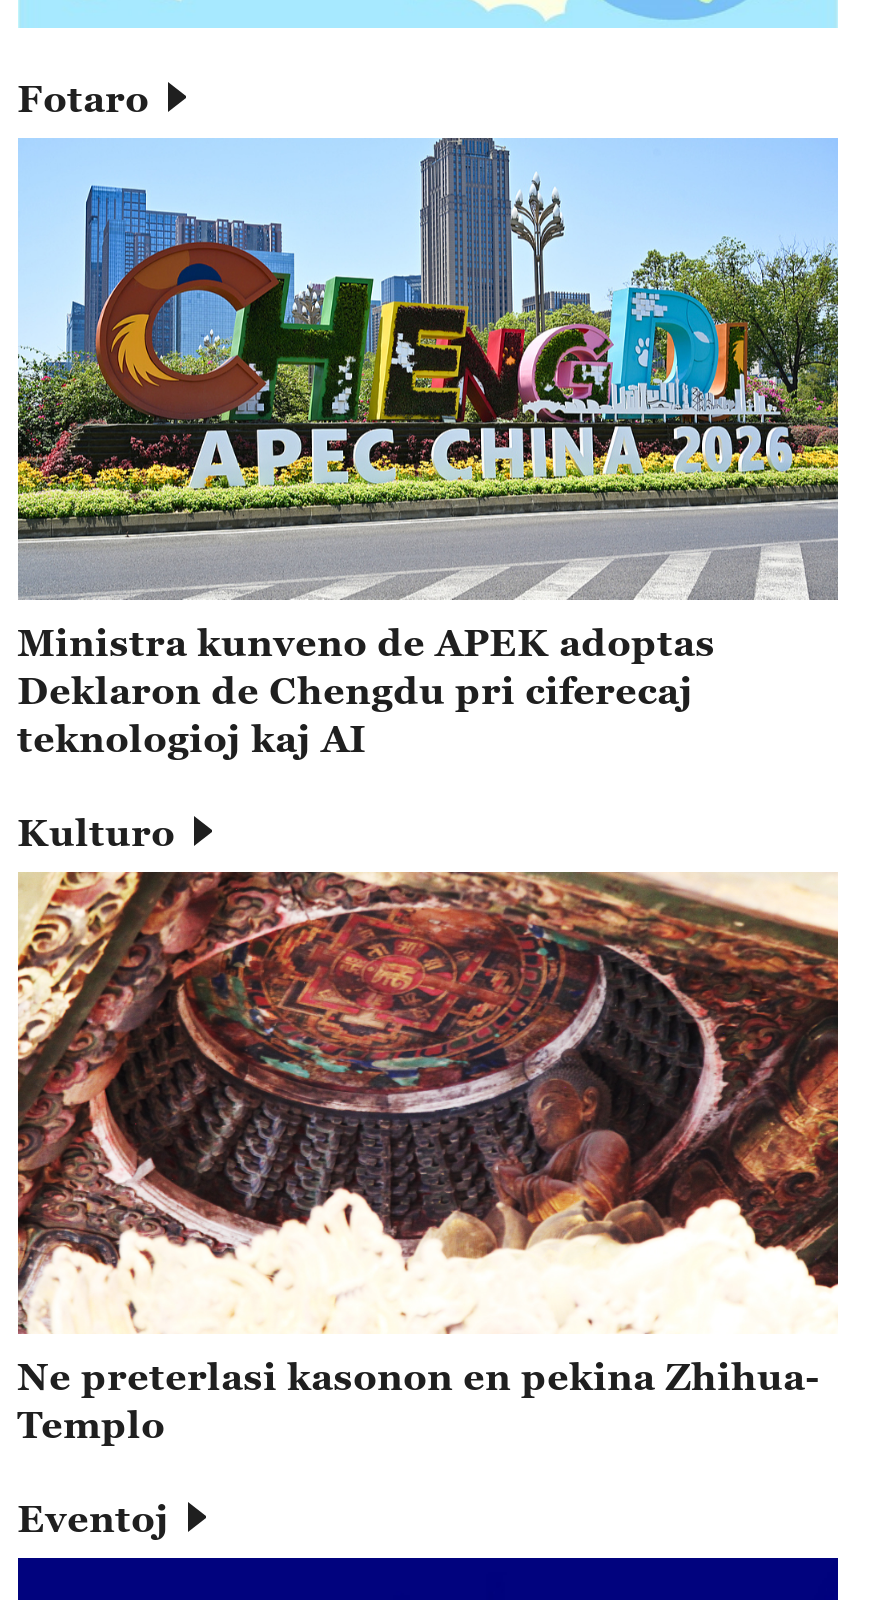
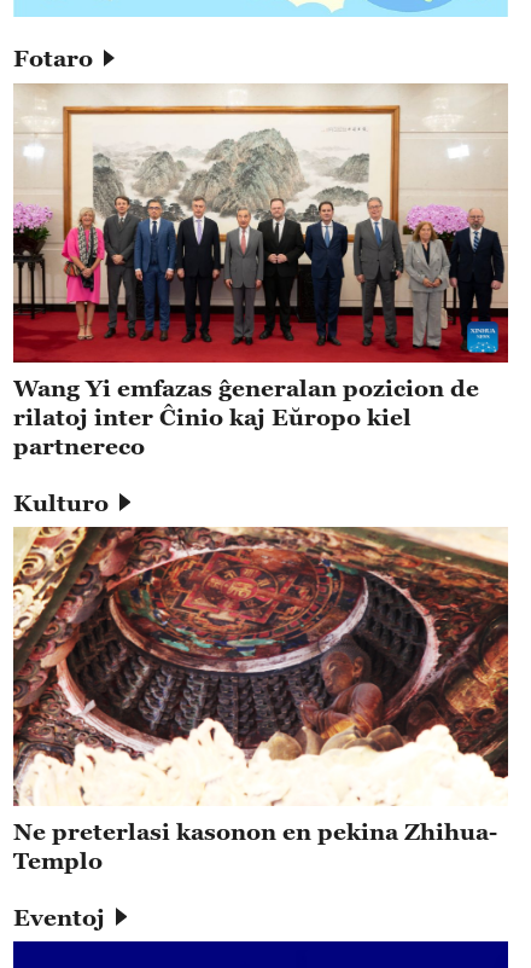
[16,136,838,760] [image] | Ministra kunveno de APEK adoptas | Deklaron de Chengdu pri ciferecaj | teknologioj kaj AI -> [12,82,509,459] [image] | Wang Yi emfazas ĝeneralan pozicion de | rilatoj inter Ĉinio kaj Eŭropo kiel | partnereco

